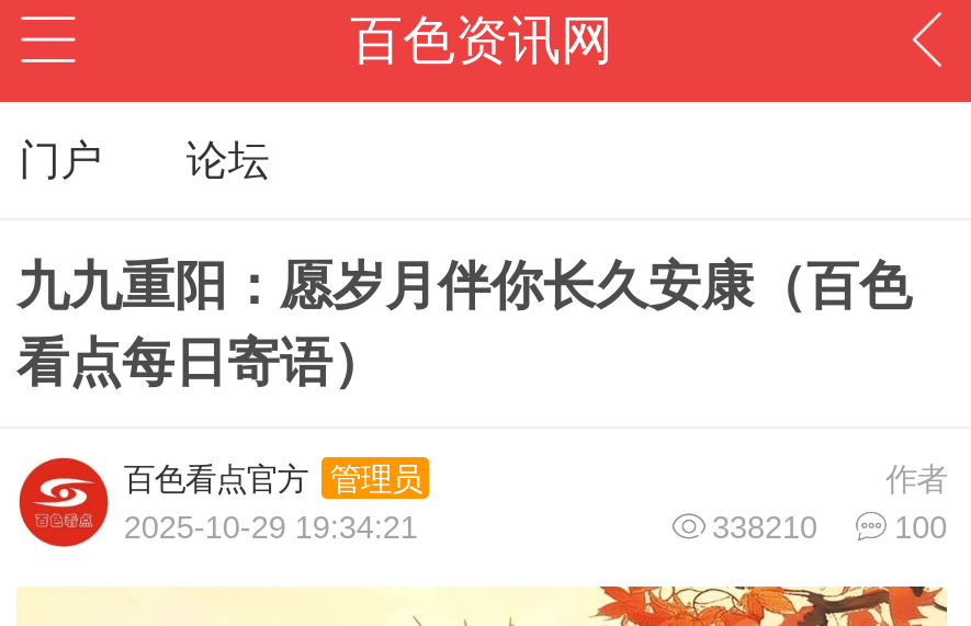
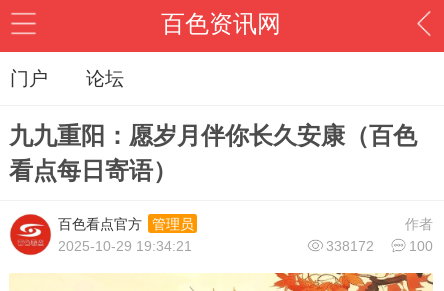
[712,510,947,545] 338210 100 -> [326,238,433,254] 338172 100

